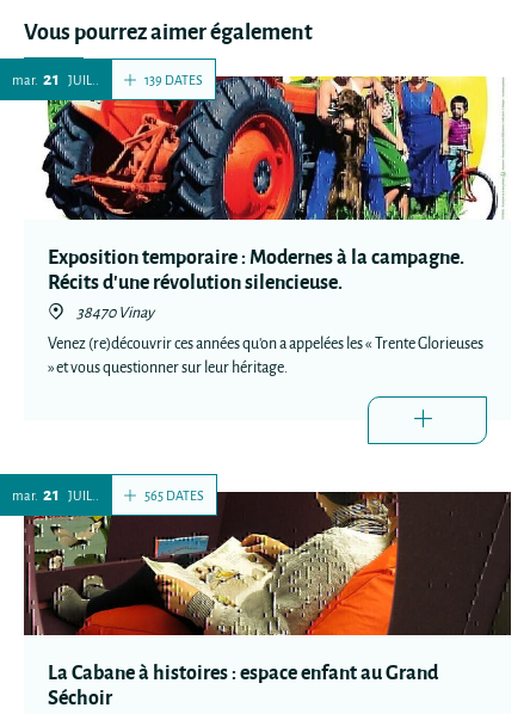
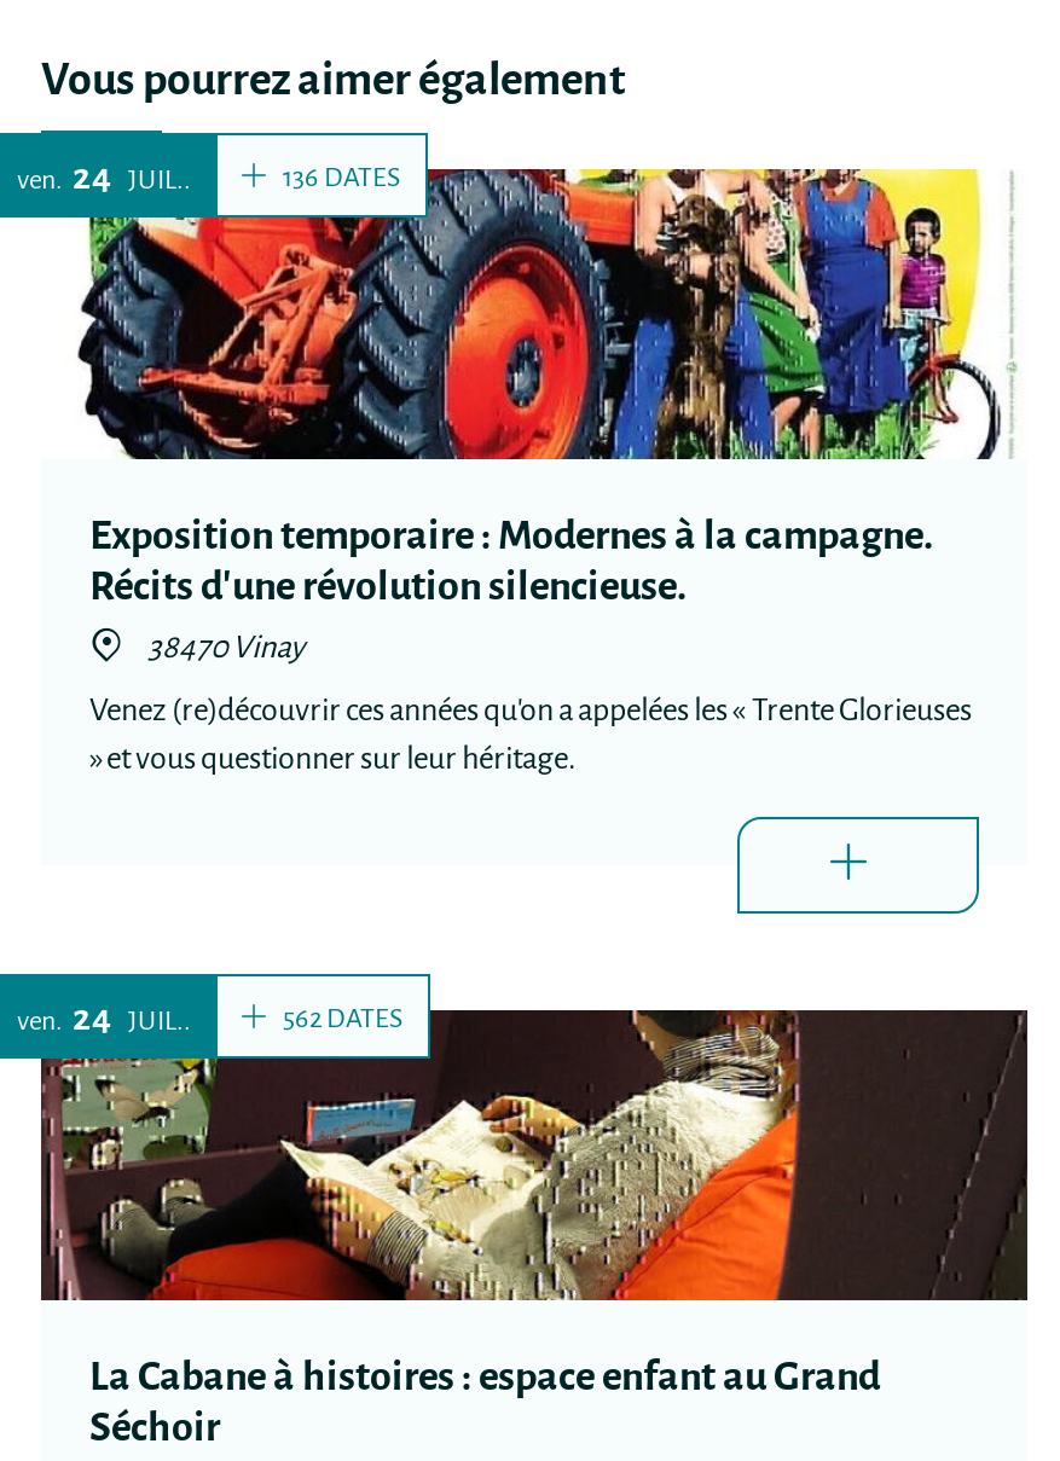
[12,65,95,91] mar. 21 JUIL. -> [17,147,184,200] ven. 24 JUIL.
[144,70,203,88] 139 DATES -> [283,158,401,194] 136 DATES
[12,480,95,507] mar. 21 JUIL. -> [17,988,184,1041] ven. 24 JUIL.
[144,486,204,504] 565 DATES -> [283,999,404,1035] 562 DATES

